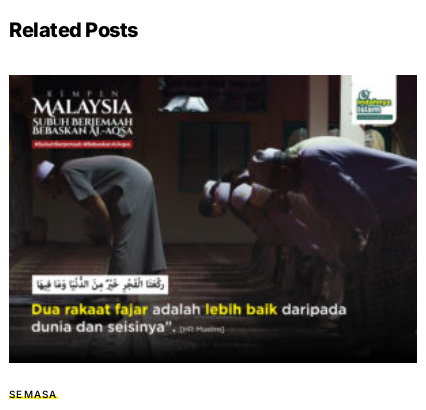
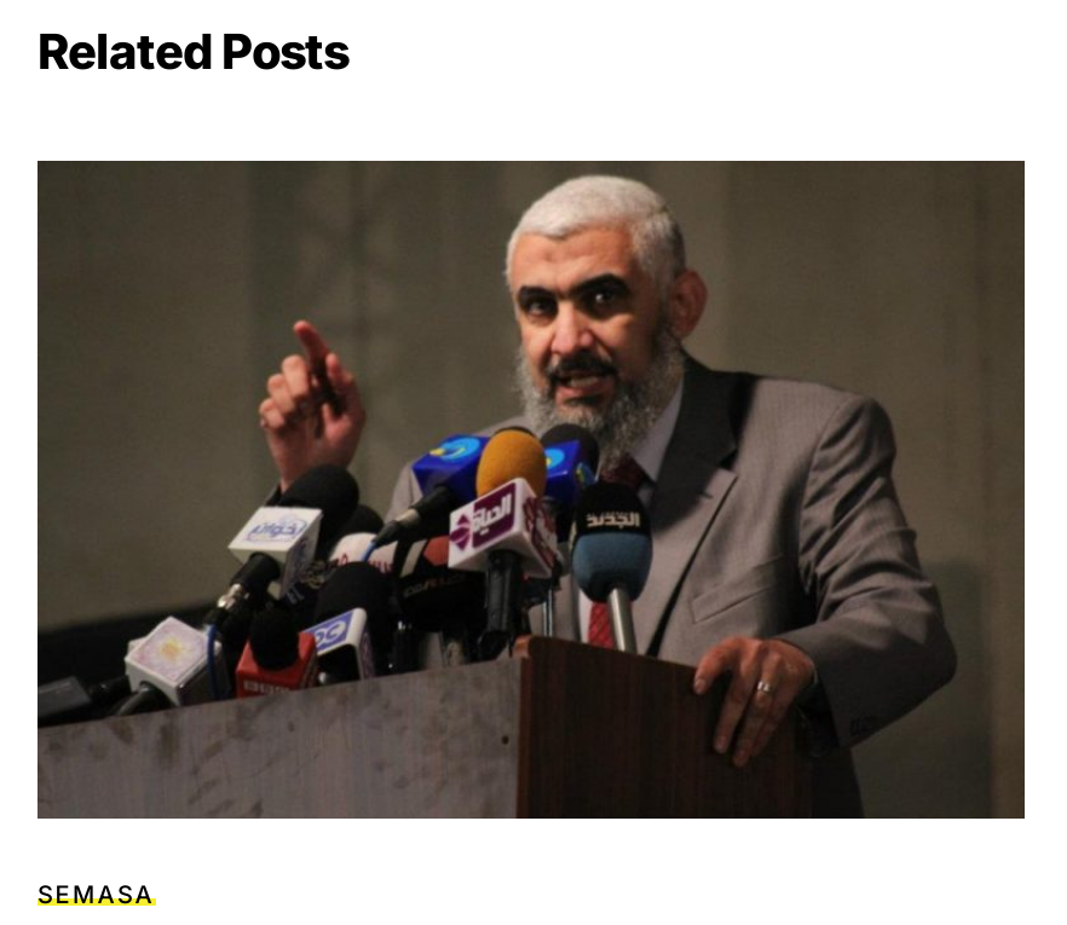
[9,75,417,364] [image] -> [38,158,1025,821] [image]

